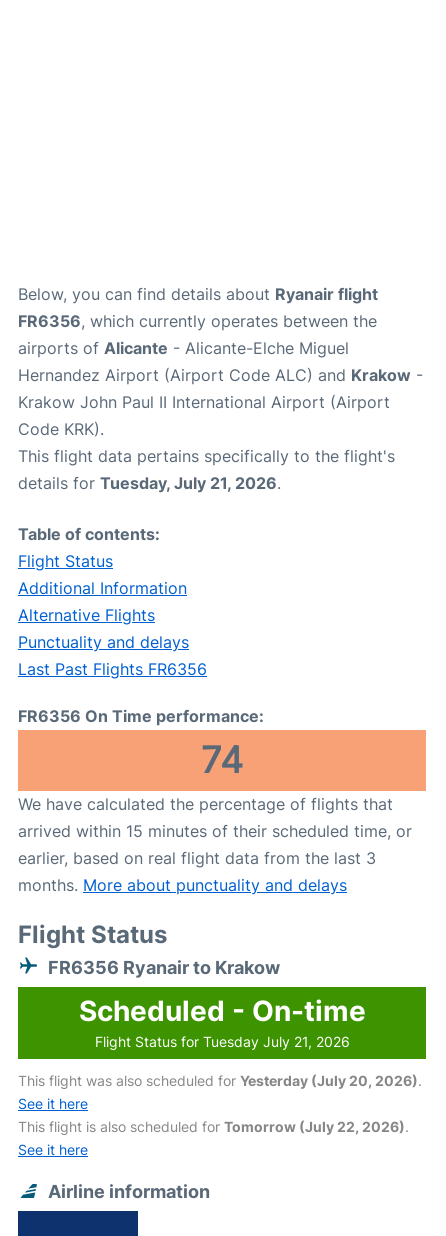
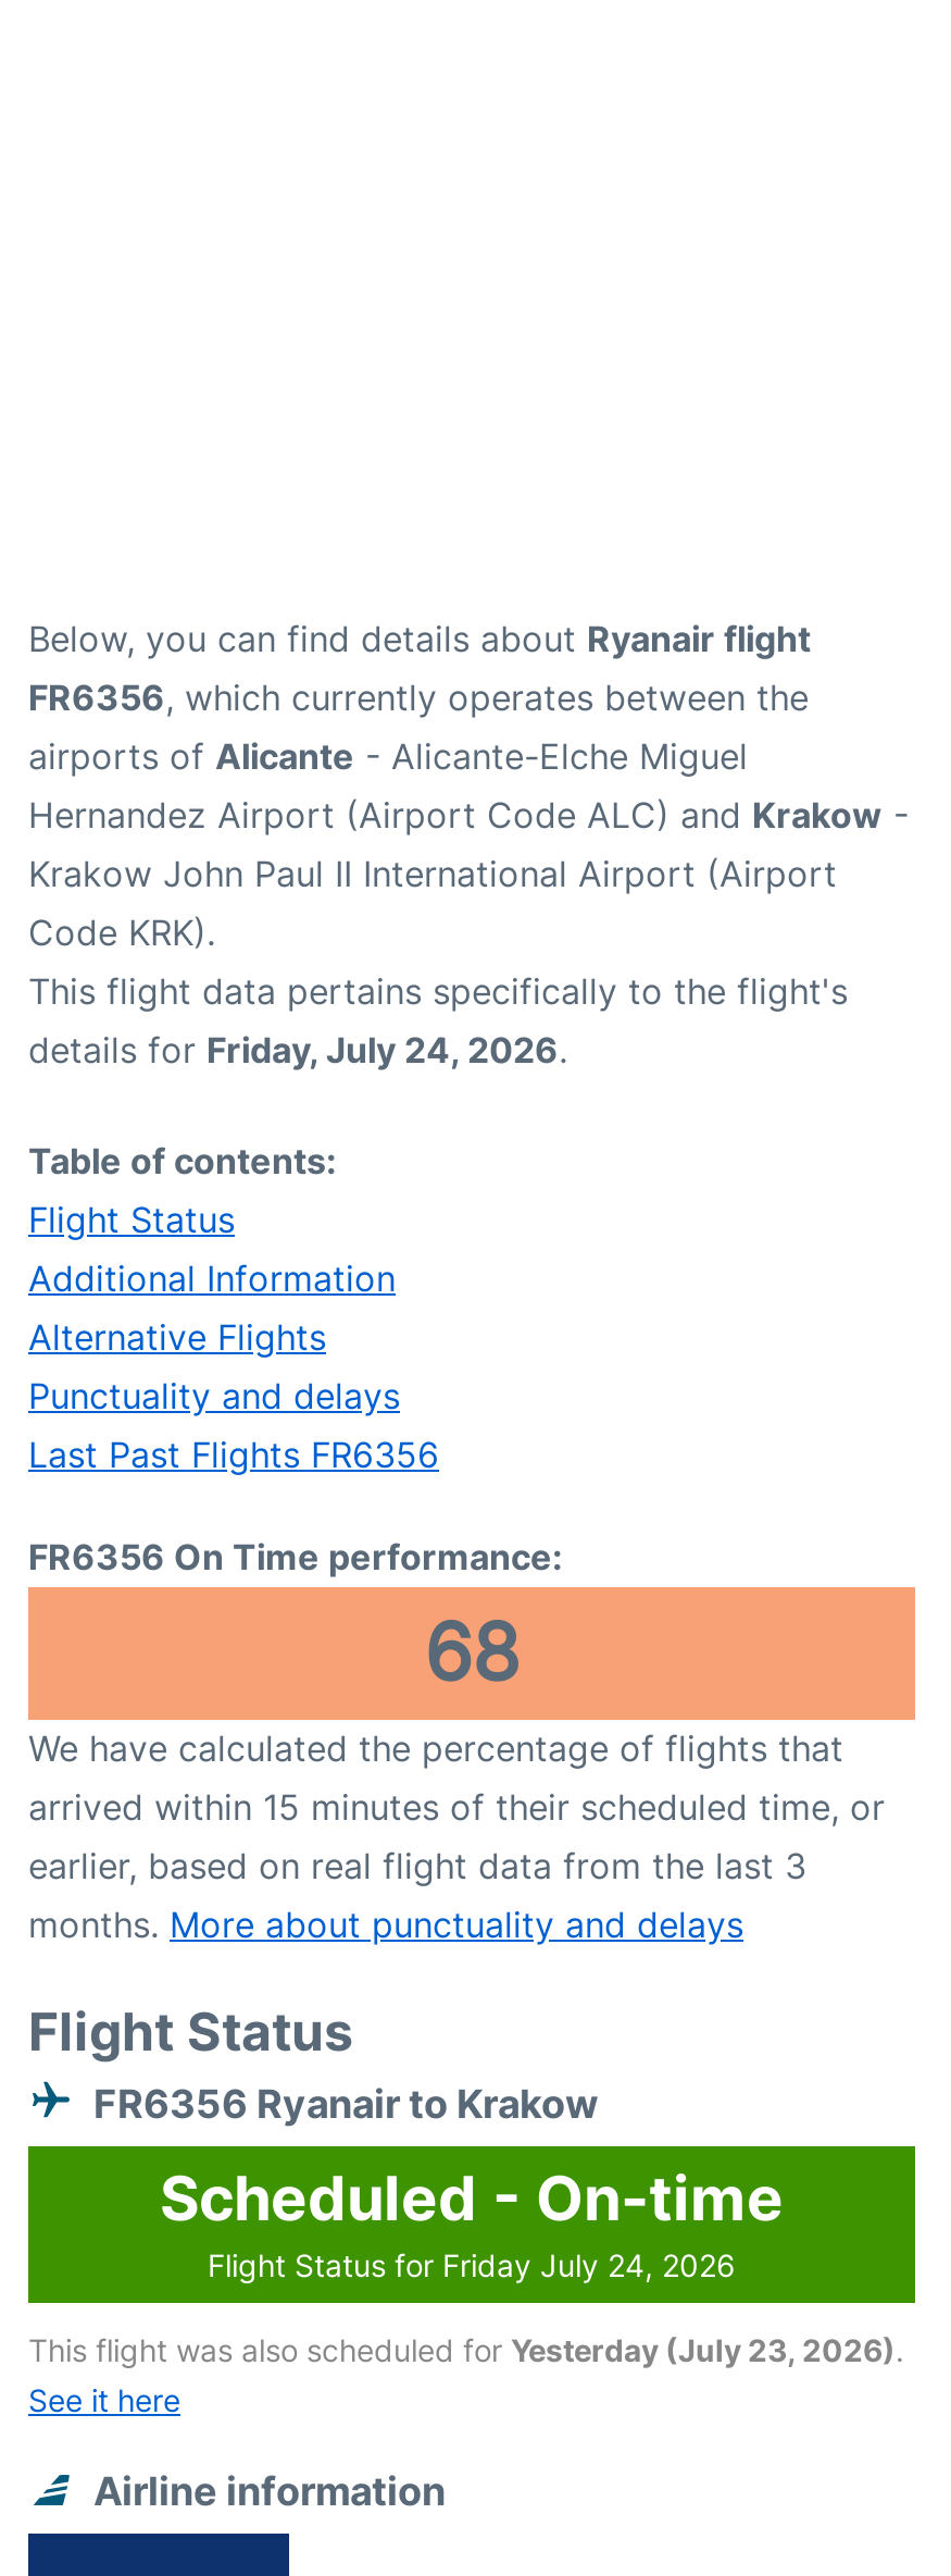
[18,473,281,493] details for Tuesday, July 21, 2026. -> [28,1028,567,1072] details for Friday, July 24, 2026.
[201,738,243,782] 74 -> [424,1605,520,1700] 68
[94,1033,349,1050] Flight Status for Tuesday July 21, 2026 -> [208,2246,736,2283] Flight Status for Friday July 24, 2026
[18,1072,422,1135] This flight was also scheduled for Yesterday (July 20, 2026). | See it here | This flight is also scheduled for Tomorrow (July 22, 2026). -> [28,2331,904,2368] This flight was also scheduled for Yesterday (July 23, 2026).

